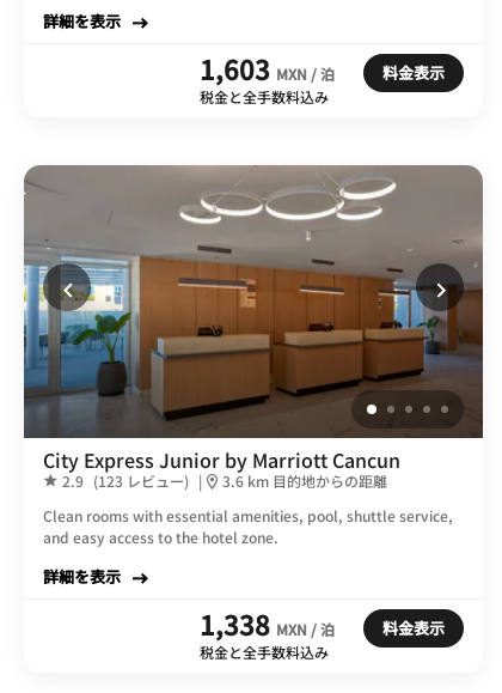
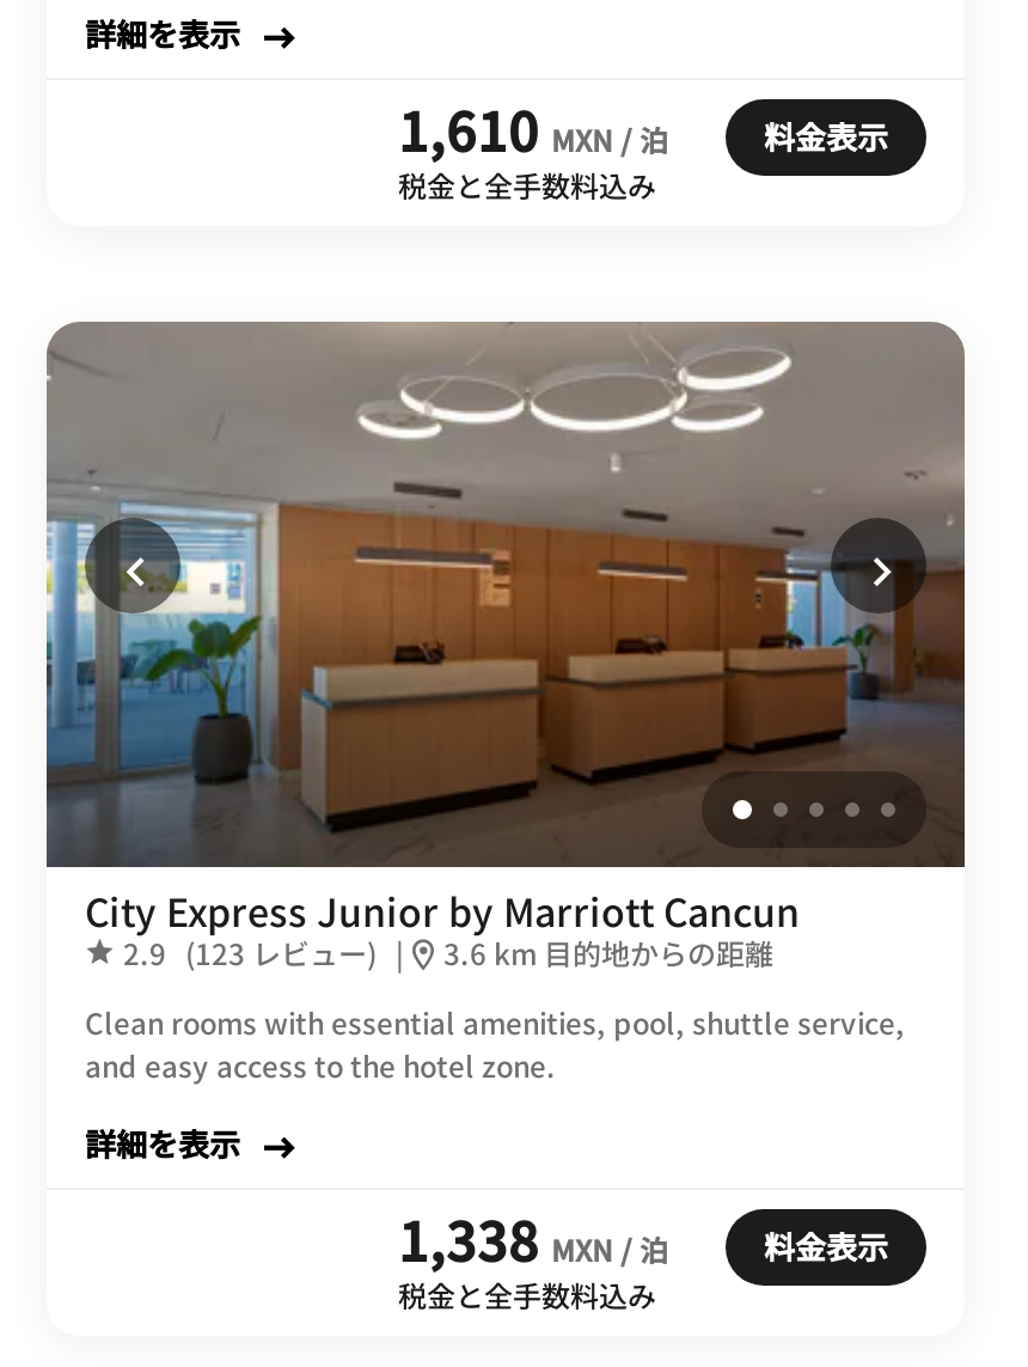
[200,49,335,87] 1,603 MXN / 泊 -> [398,89,668,166] 1,610 MXN / 泊

